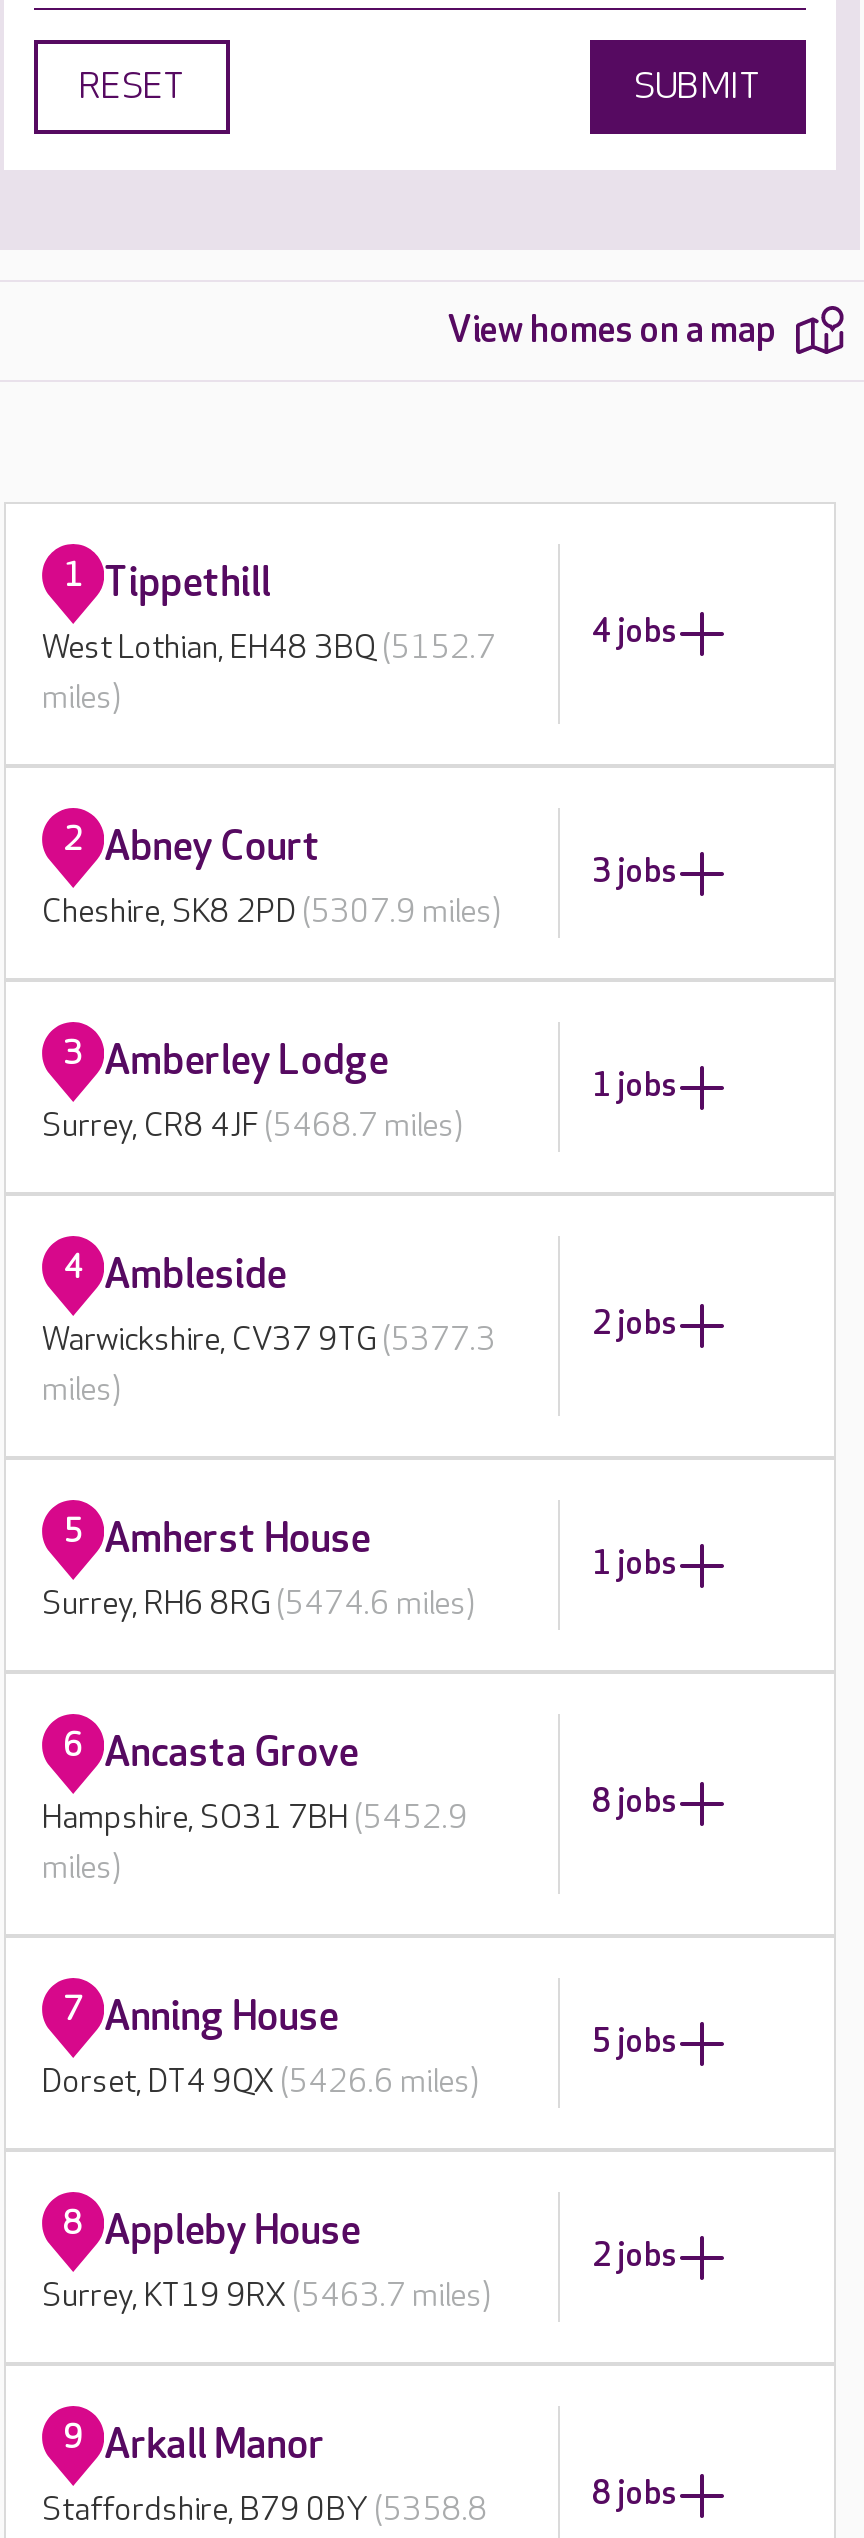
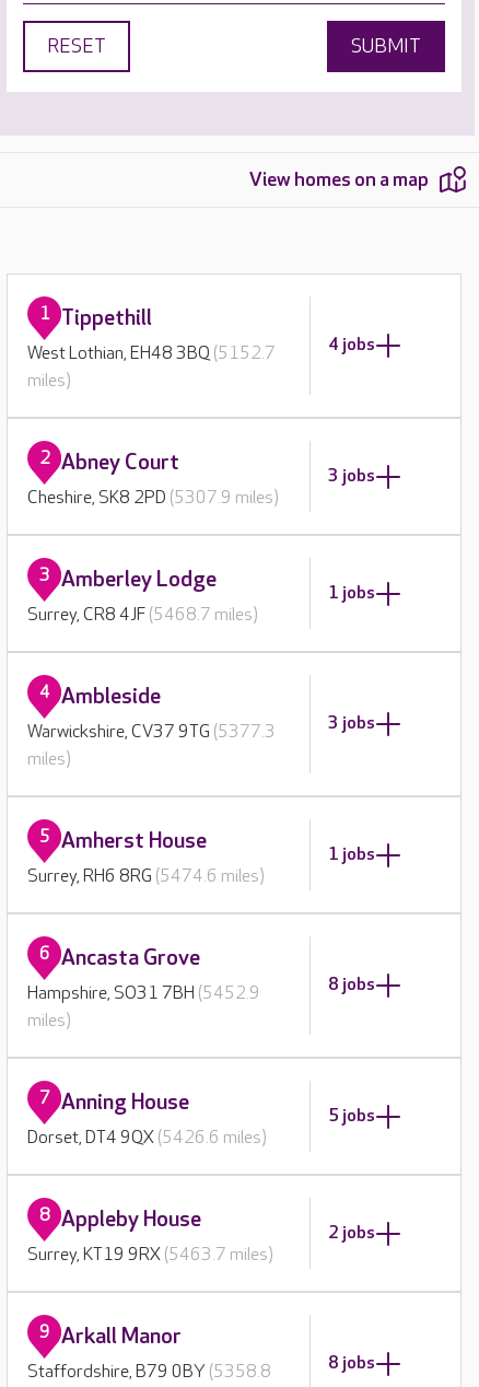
[592,1306,678,1344] 2 jobs -> [328,713,375,734] 3 jobs

